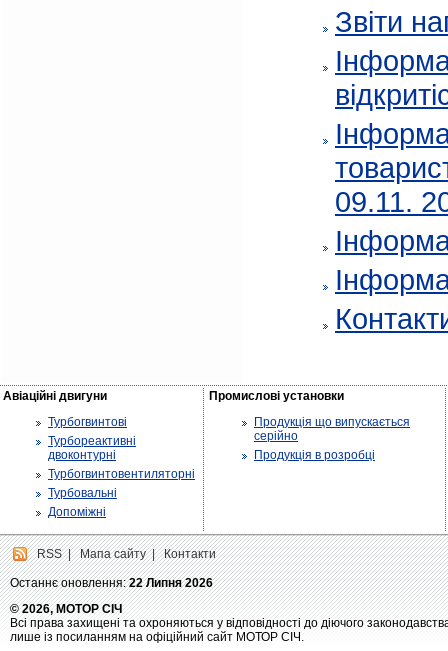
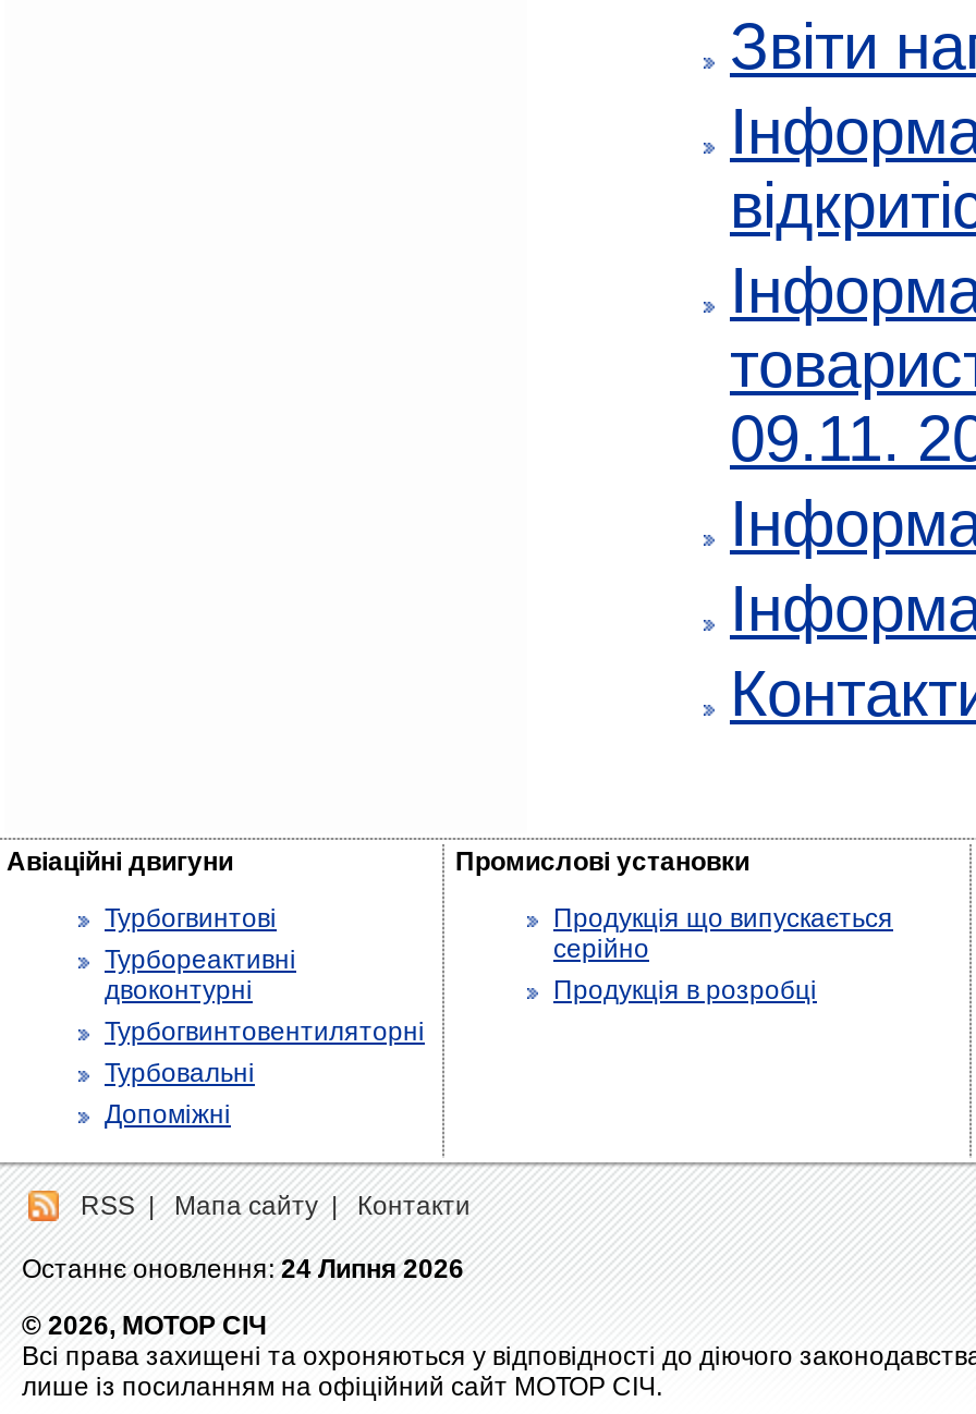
[10,576,213,590] Останнє оновлення: 22 Липня 2026 -> [22,1254,464,1284] Останнє оновлення: 24 Липня 2026

